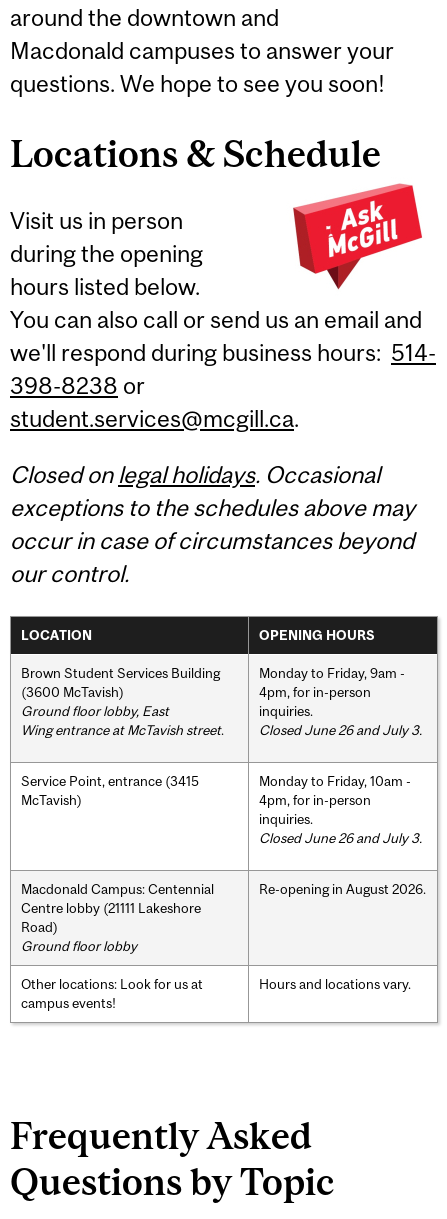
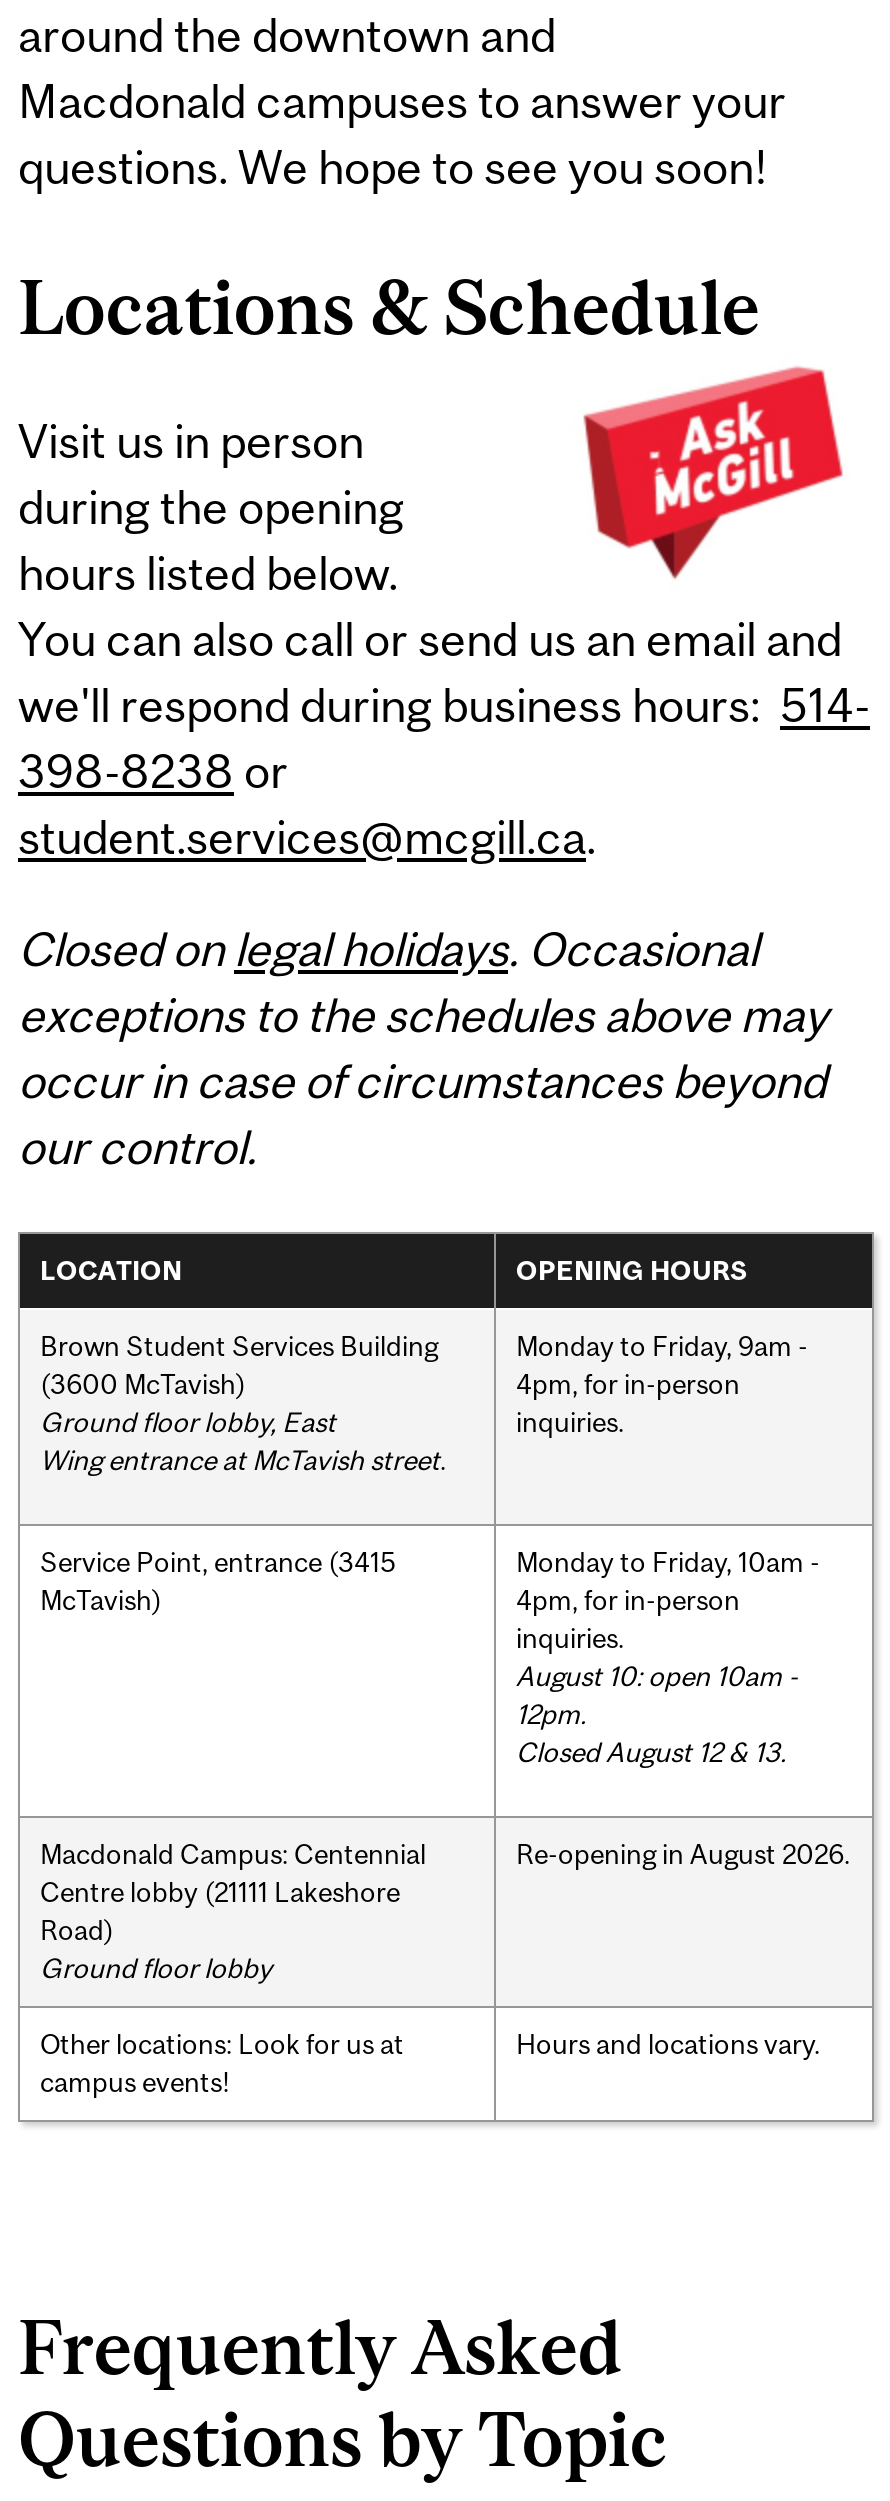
[259,722,422,738] Closed June 26 and July 3. -> none
[259,830,422,846] Closed June 26 and July 3. -> [516,1659,798,1767] August 10: open 10am - | 12pm. | Closed August 12 & 13.

